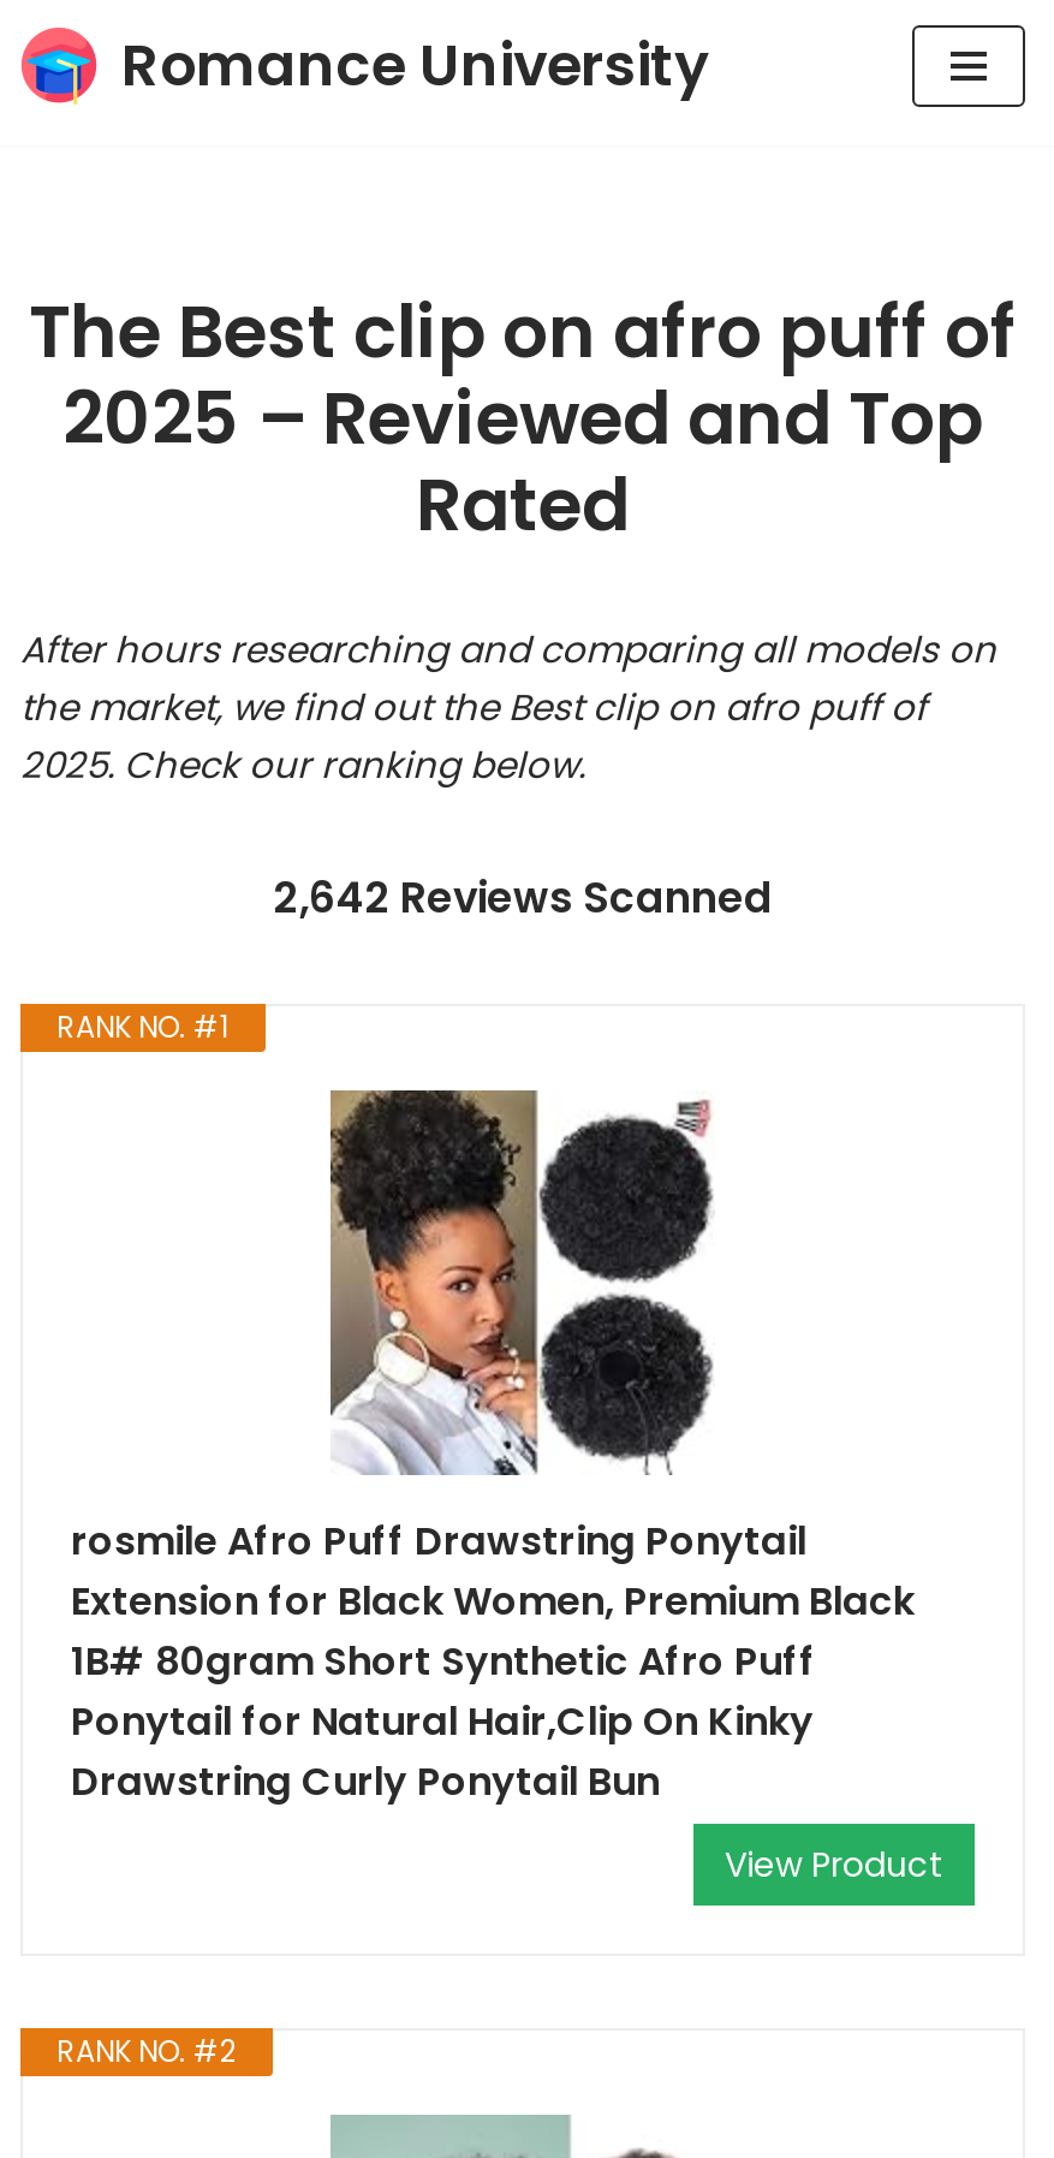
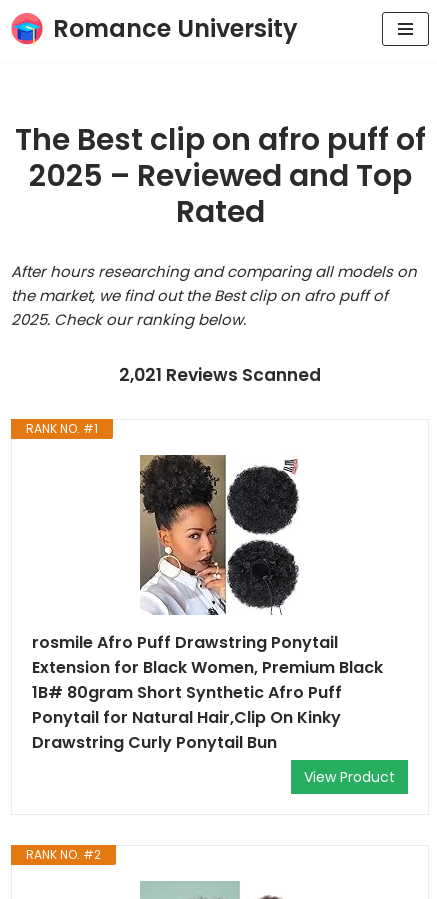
[273,869,773,927] 2,642 Reviews Scanned -> [119,363,321,387] 2,021 Reviews Scanned

